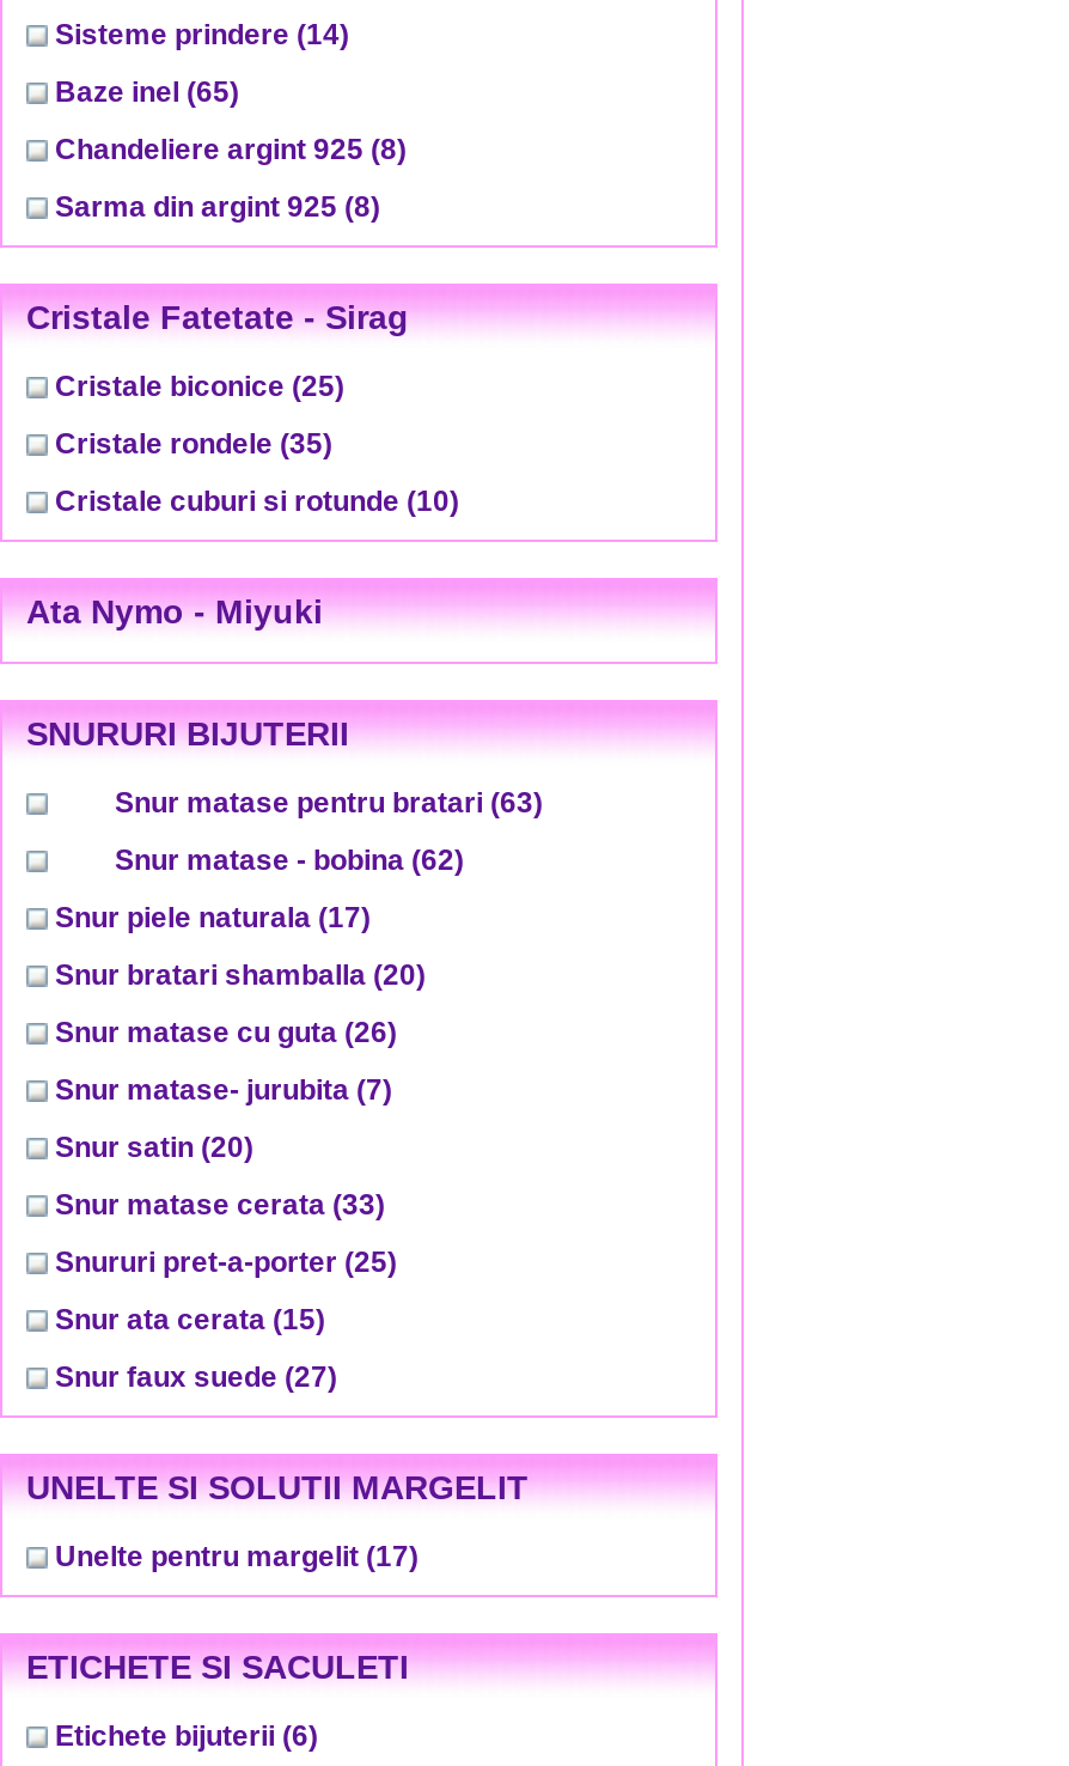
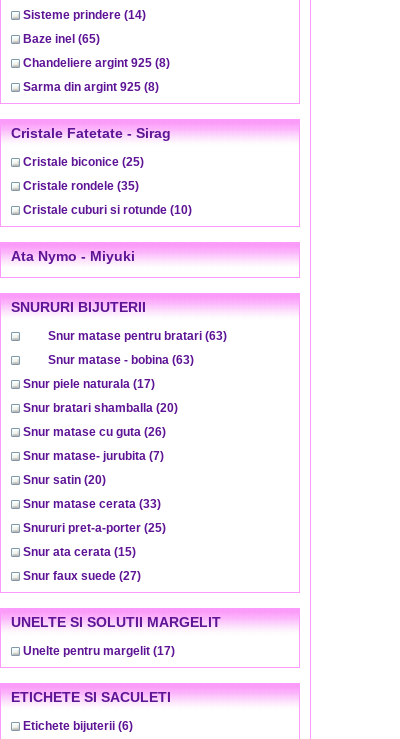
[115,844,464,877] Snur matase - bobina (62) -> [48,353,194,367] Snur matase - bobina (63)

